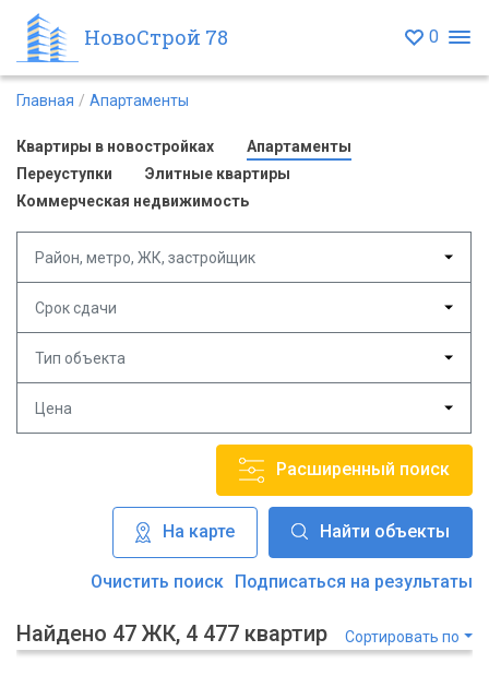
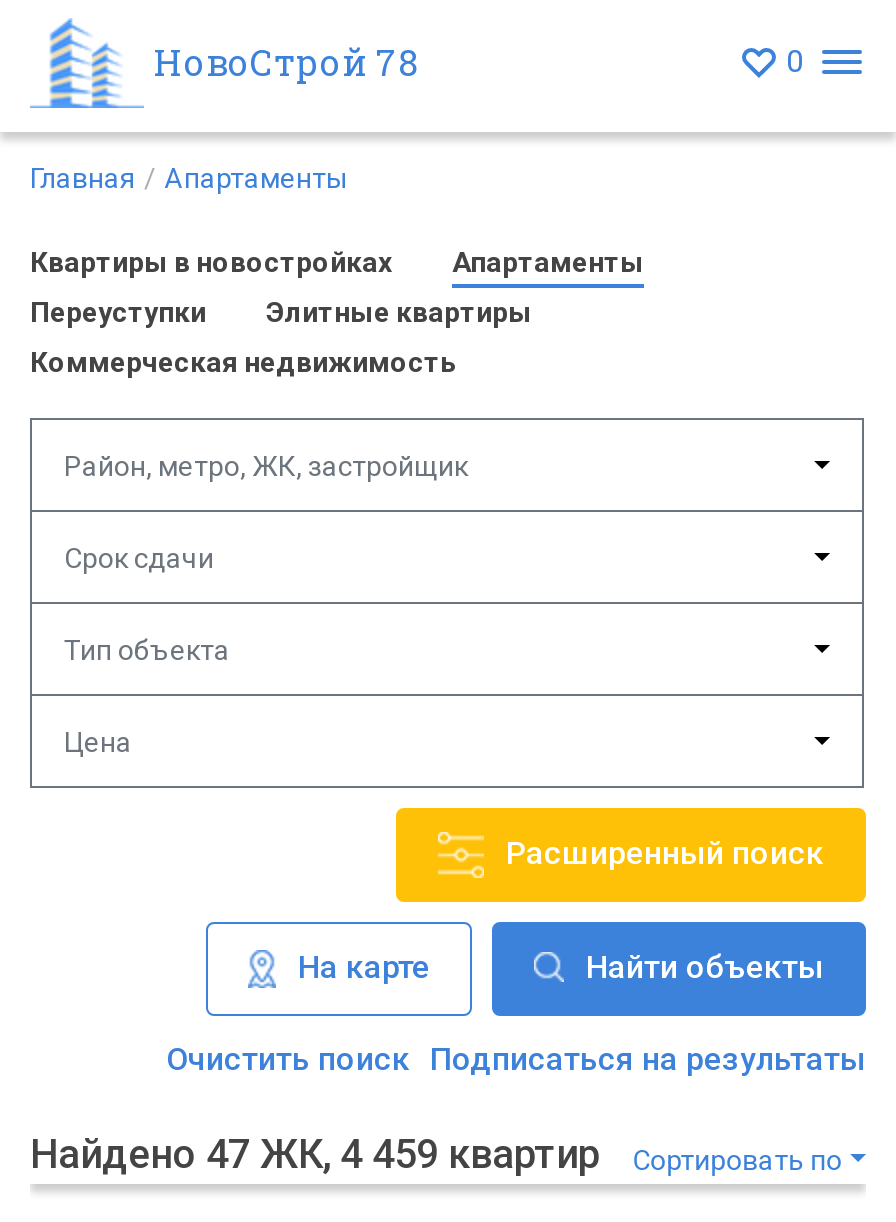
[16,620,327,647] Найдено 47 ЖК, 4 477 квартир -> [30,1130,600,1178] Найдено 47 ЖК, 4 459 квартир

